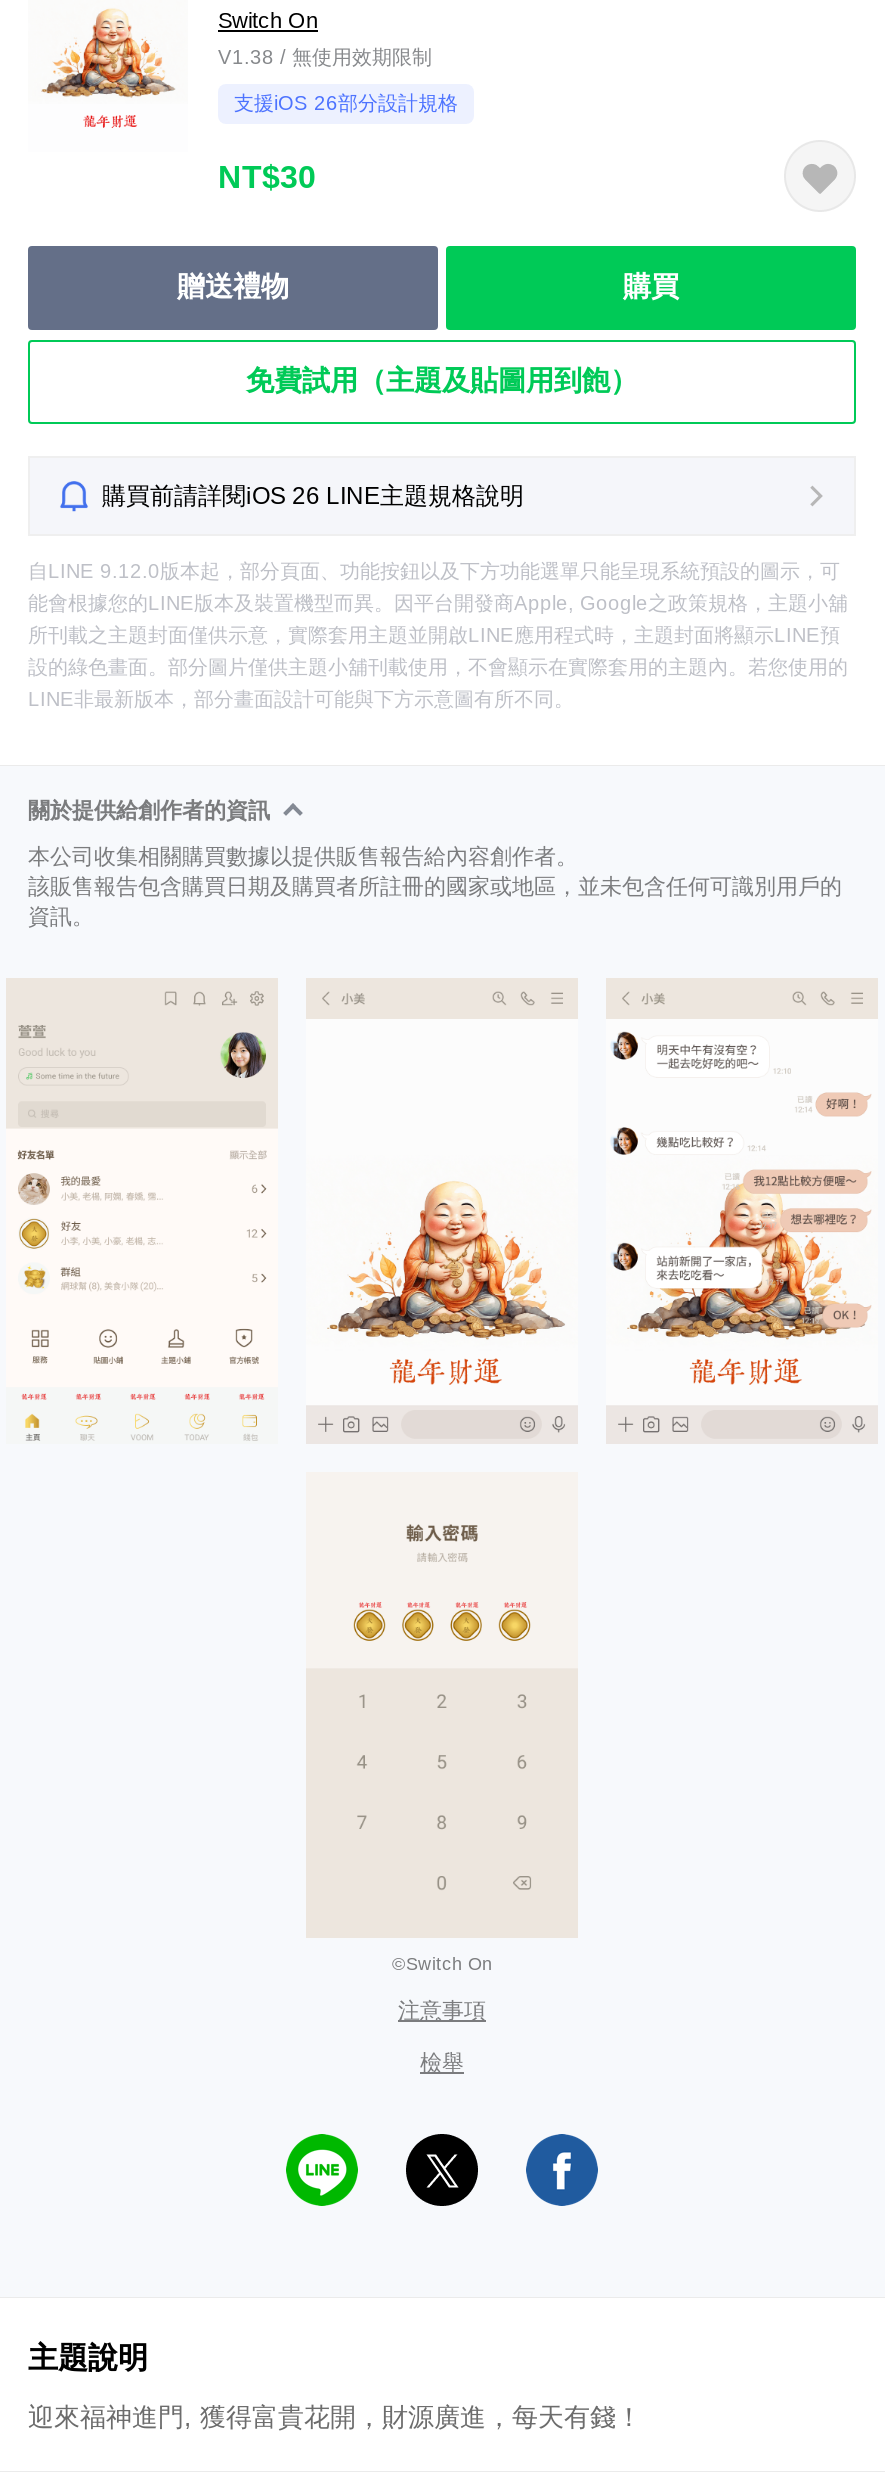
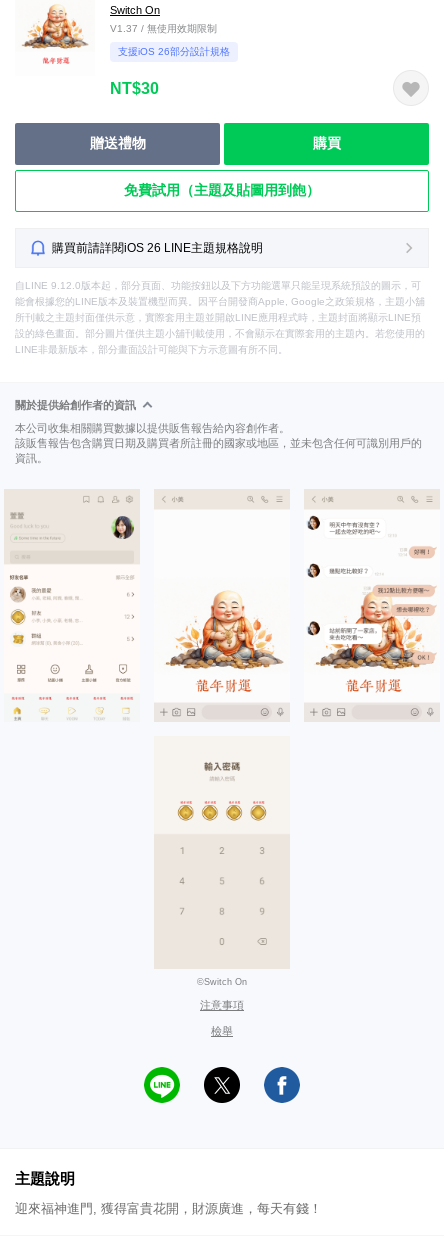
[218,46,432,68] V1.38 / 無使用效期限制 -> [110,23,217,34] V1.37 / 無使用效期限制

